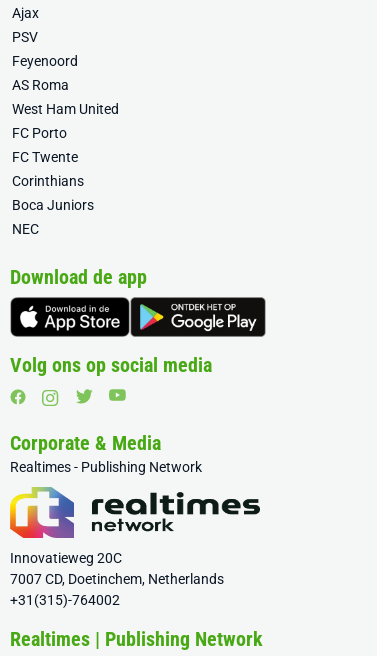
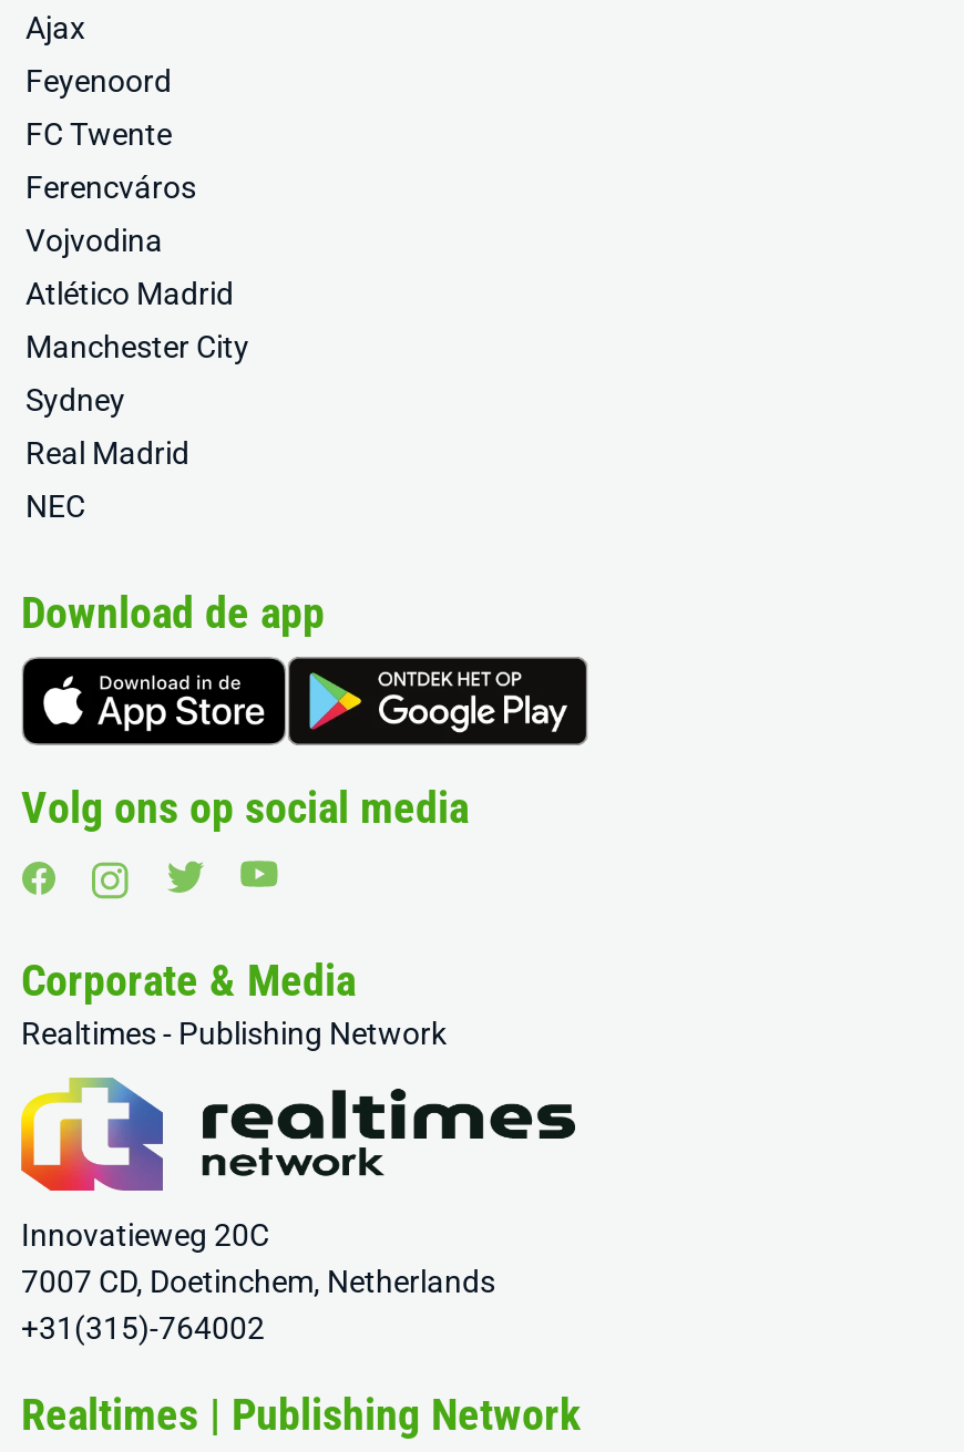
[12,29,38,45] PSV -> none
moved [12,53,78,69] -> [25,64,172,99]: Feyenoord
[12,77,119,141] AS Roma | West Ham United | FC Porto -> none
moved [12,149,78,165] -> [25,117,172,152]: FC Twente
[12,173,94,213] Corinthians | Boca Juniors -> [25,170,249,471] Ferencváros | Vojvodina | Atlético Madrid | Manchester City | Sydney | Real Madrid

